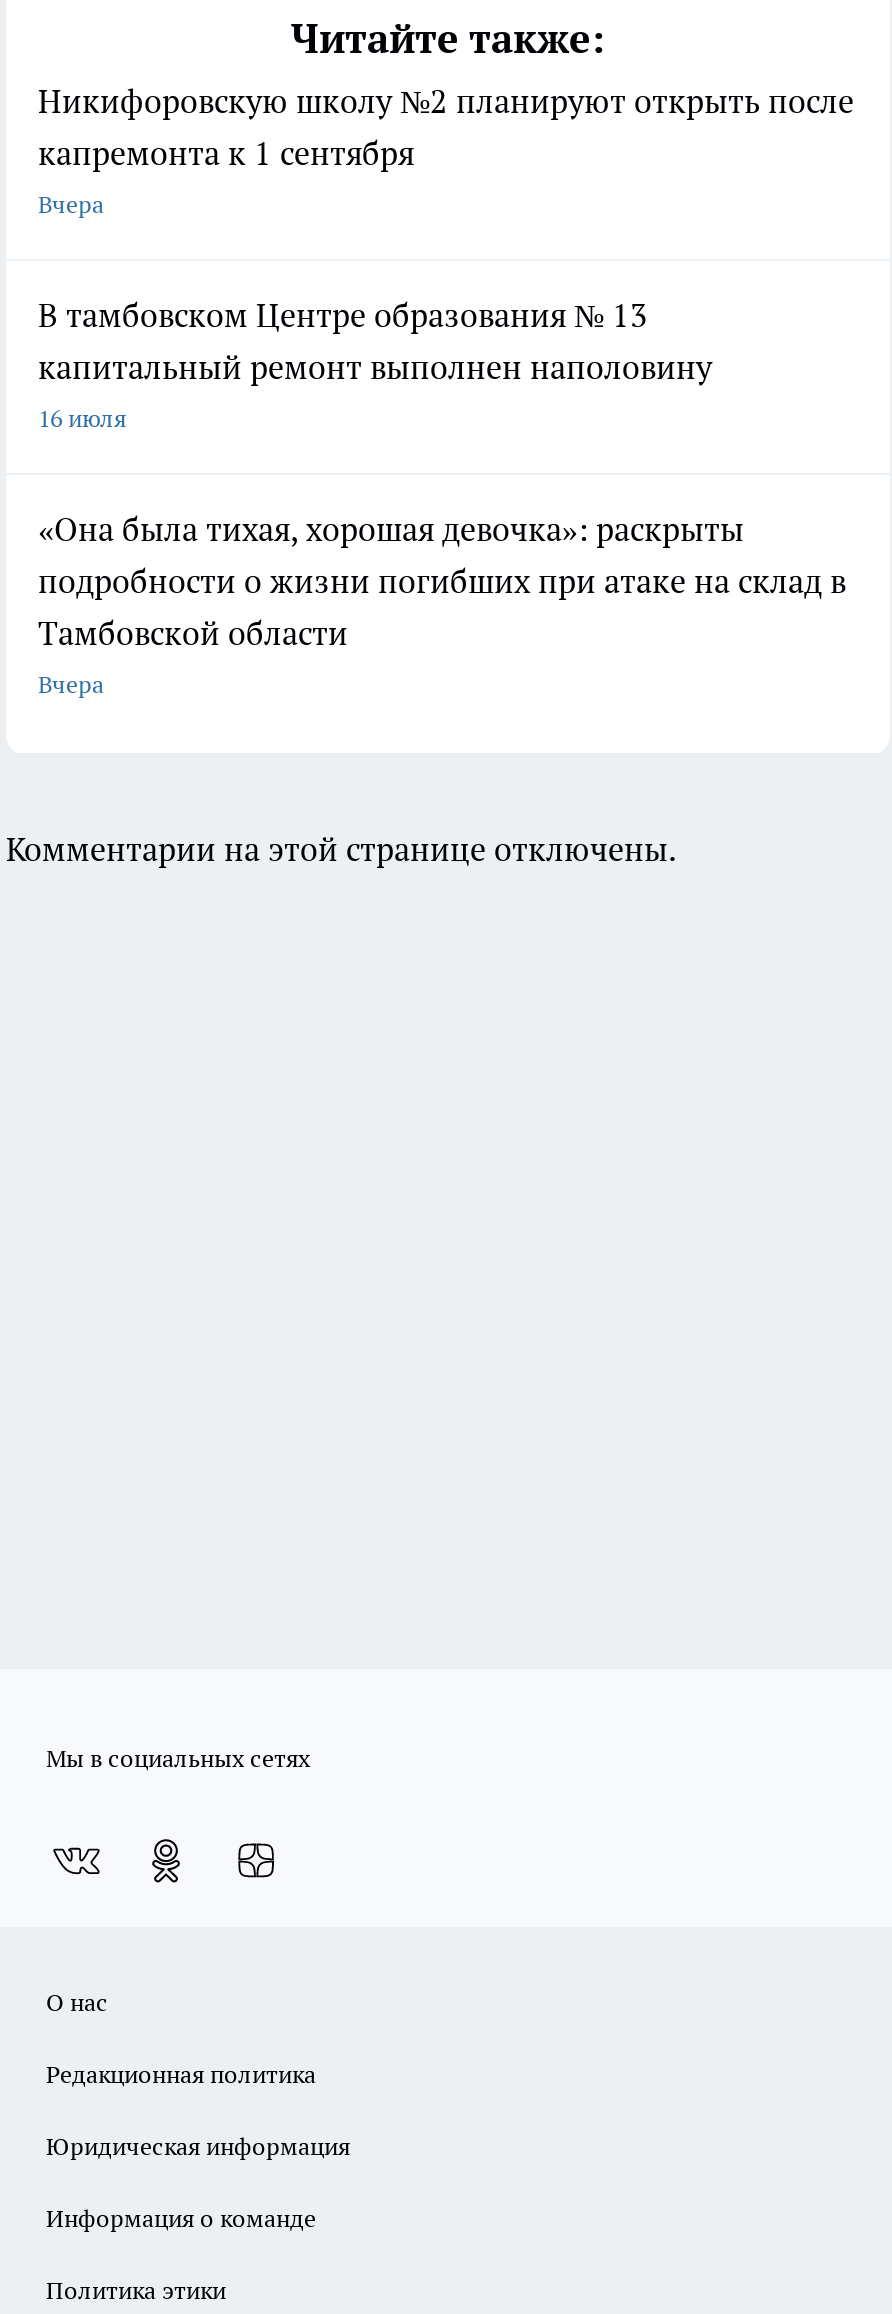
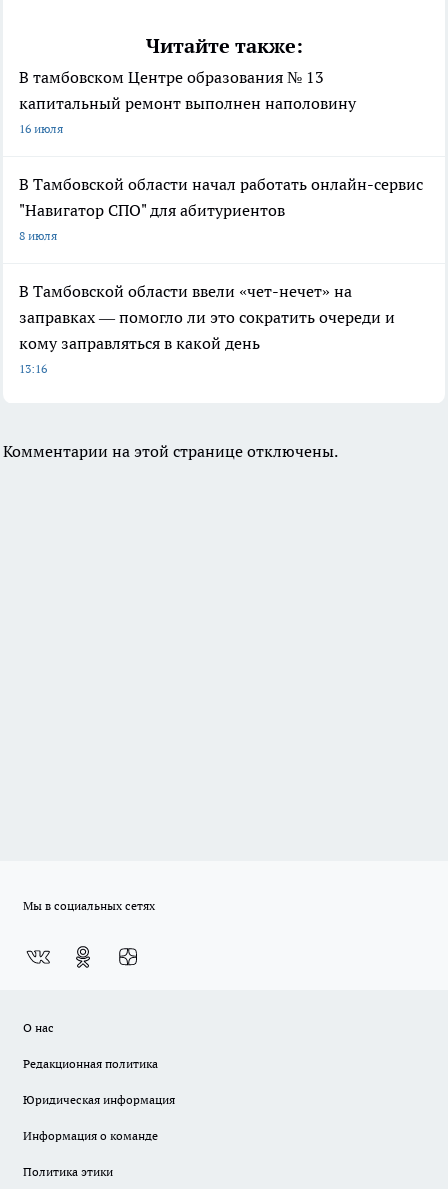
[38,80,854,218] Никифоровскую школу №2 планируют открыть после | капремонта к 1 сентября | Вчера -> none
moved [38,294,712,432] -> [19,67,356,136]: В тамбовском Центре образования № 13 | капитальный ремонт выполнен наполовину | 16 июля
[38,508,846,698] «Она была тихая, хорошая девочка»: раскрыты | подробности о жизни погибших при атаке на склад в | Тамбовской области | Вчера -> [19,174,423,376] В Тамбовской области начал работать онлайн-сервис | "Навигатор СПО" для абитуриентов | 8 июля | В Тамбовской области ввели «чет-нечет» на | заправках — помогло ли это сократить очереди и | кому заправляться в какой день | 13:16

